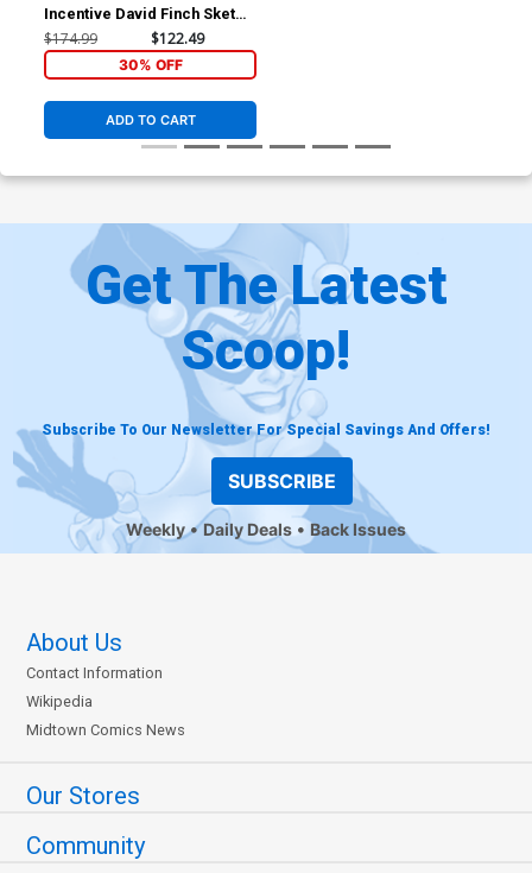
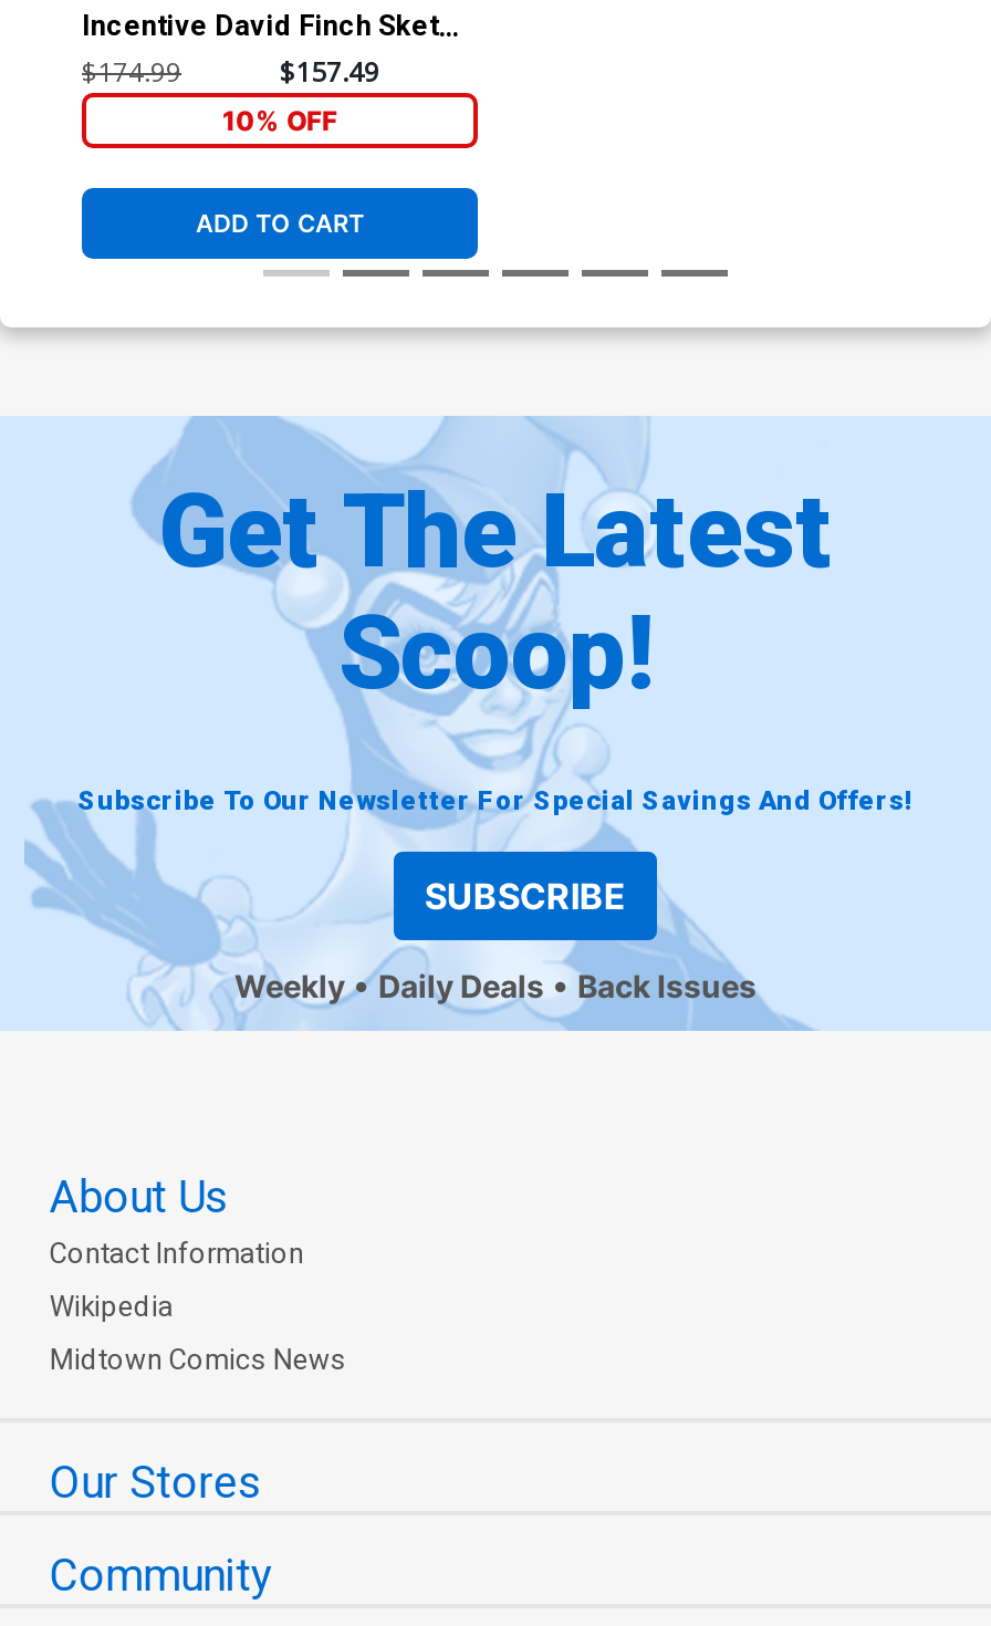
[150,29,204,49] $122.49 -> [280,54,379,91] $157.49
[118,56,182,74] 30% OFF -> [222,104,337,137] 10% OFF

